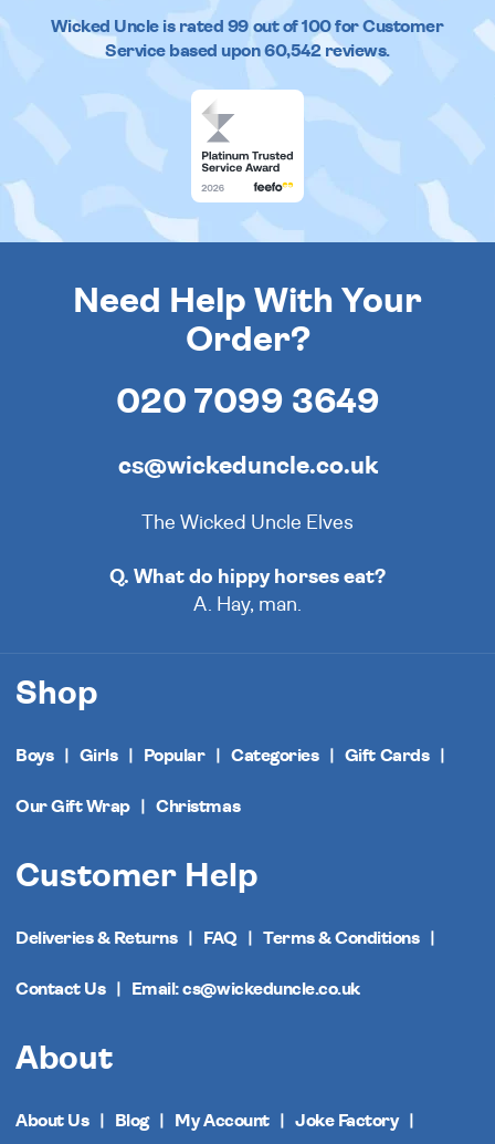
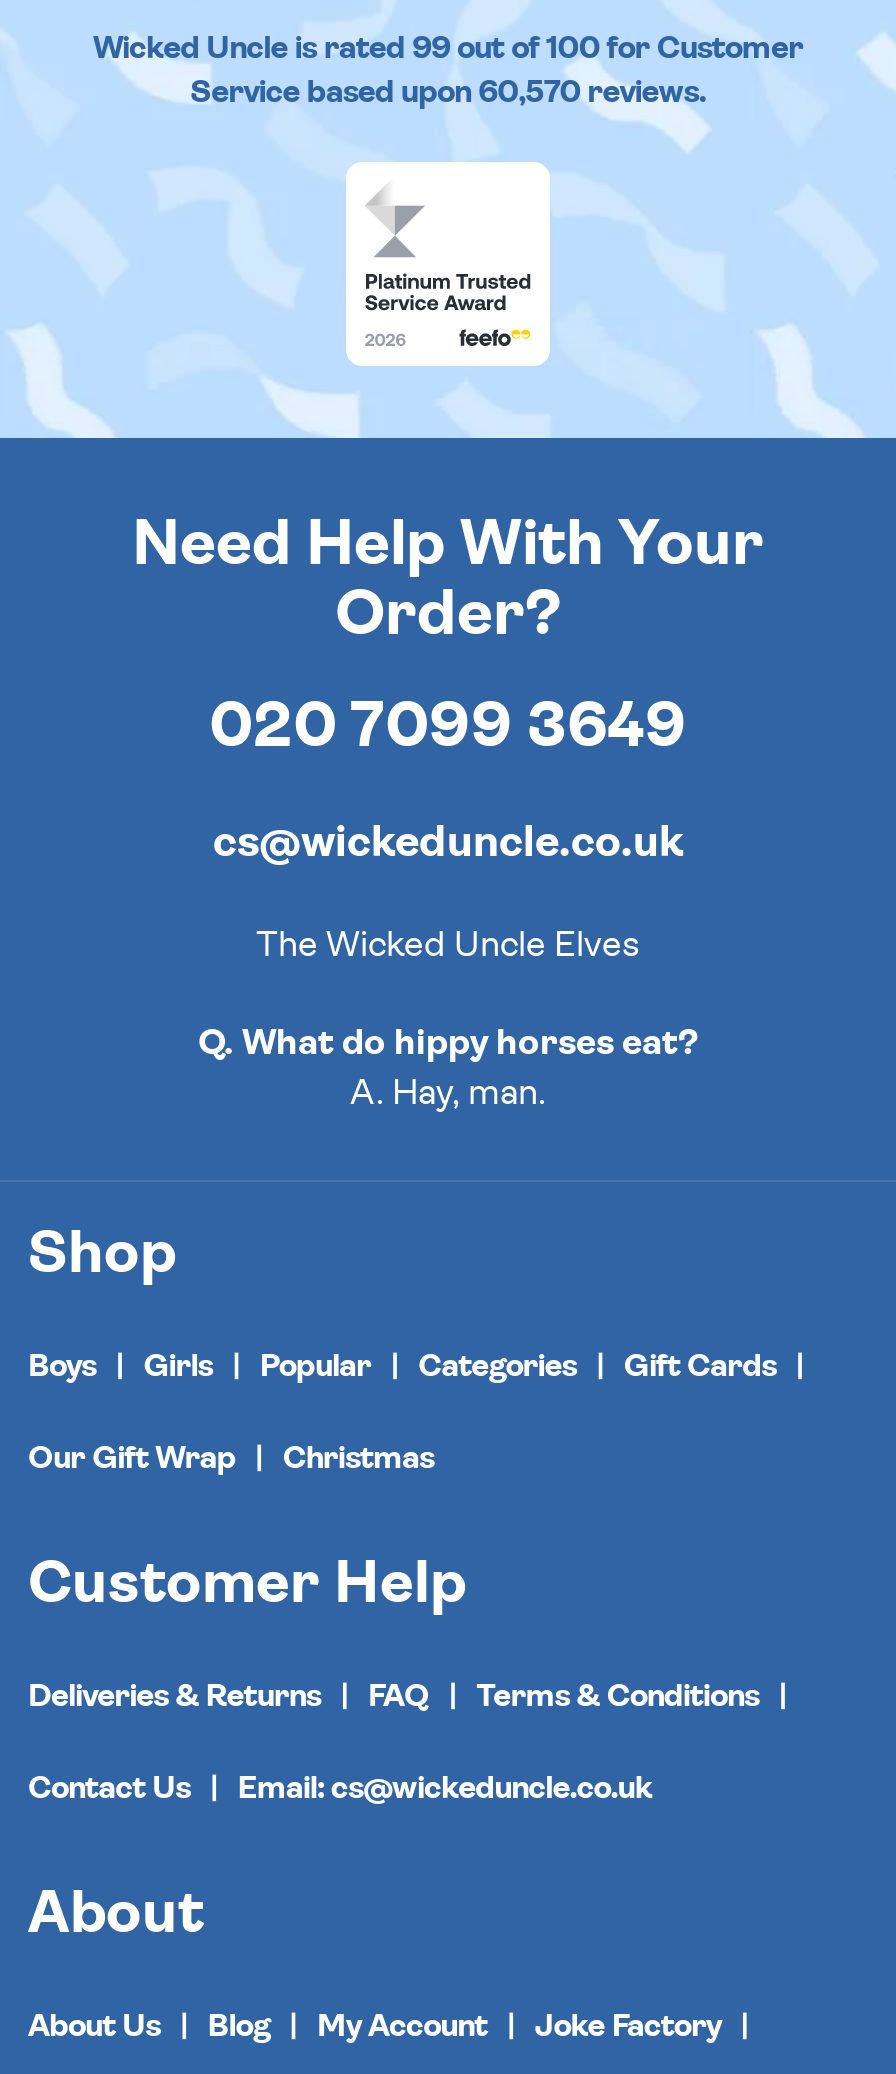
[105,42,390,60] Service based upon 60,542 reviews. -> [190,76,706,108] Service based upon 60,570 reviews.

